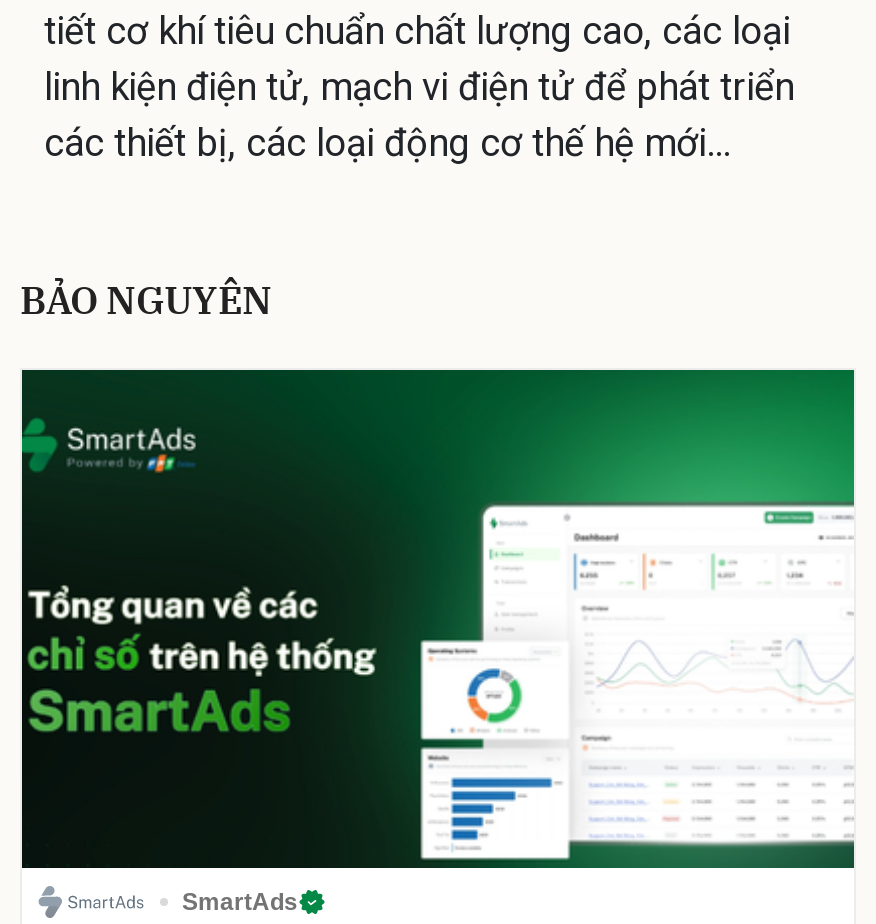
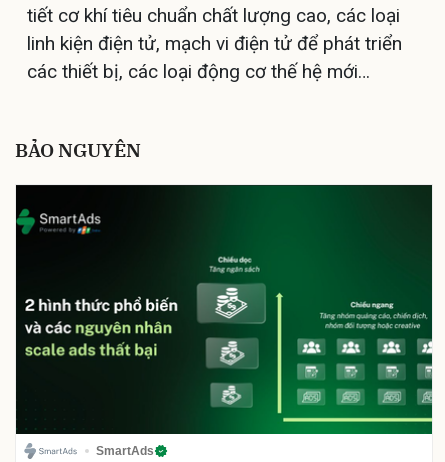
[22,370,854,866] [image] -> [16,185,433,433] [image]

